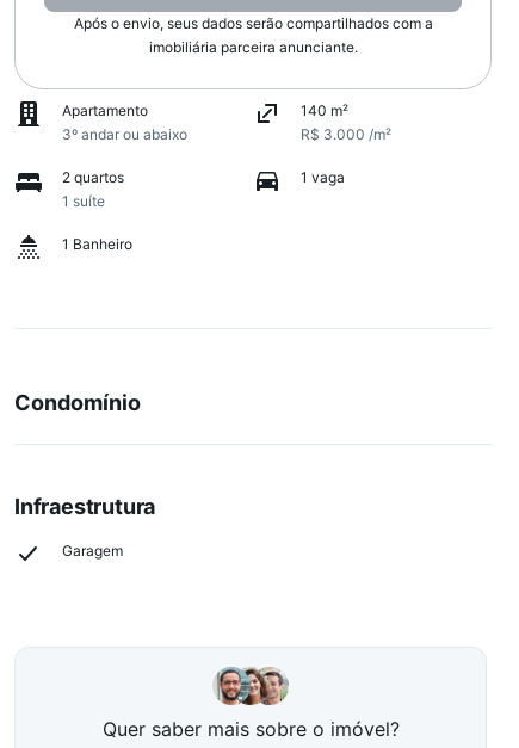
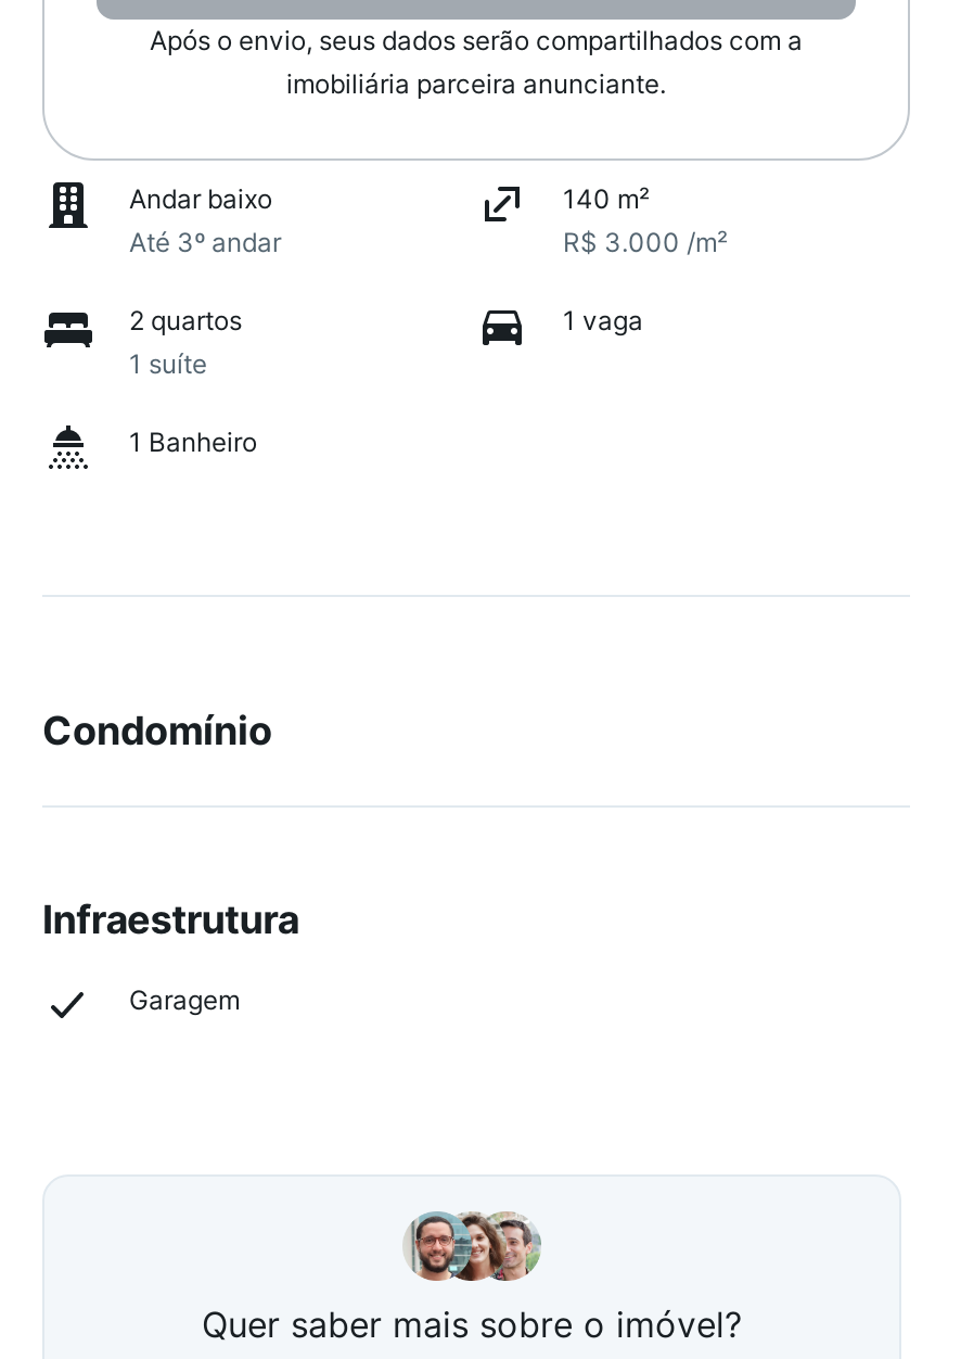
[62,101,187,143] Apartamento | 3º andar ou abaixo -> [129,182,281,258] Andar baixo | Até 3º andar

